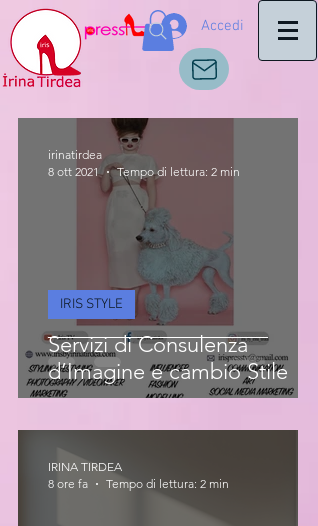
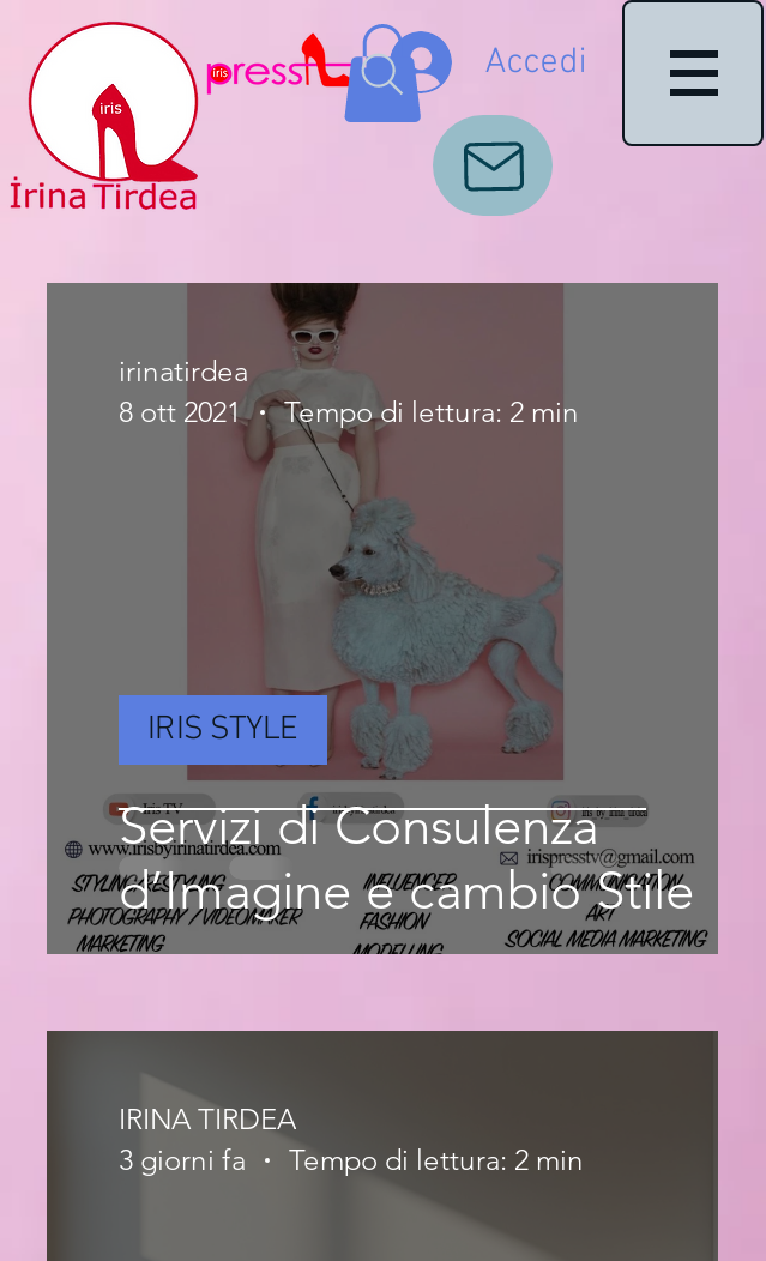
[48,476,229,491] 8 ore fa Tempo di lettura: 2 min -> [119,1141,584,1177] 3 giorni fa Tempo di lettura: 2 min

